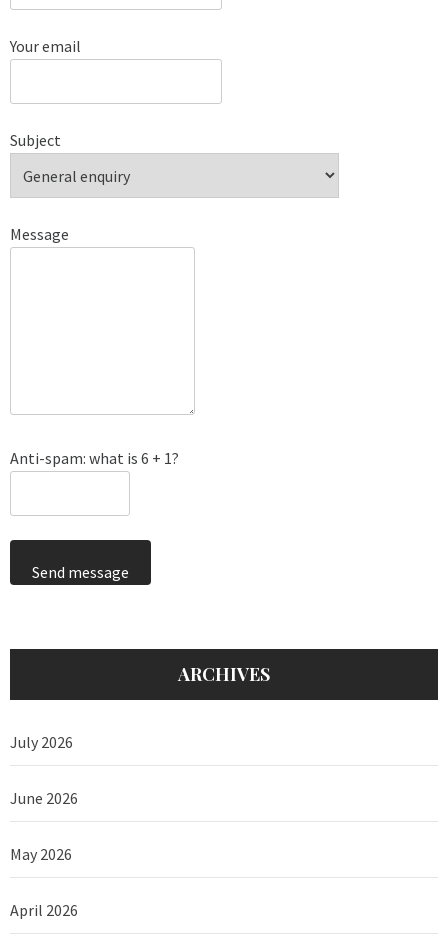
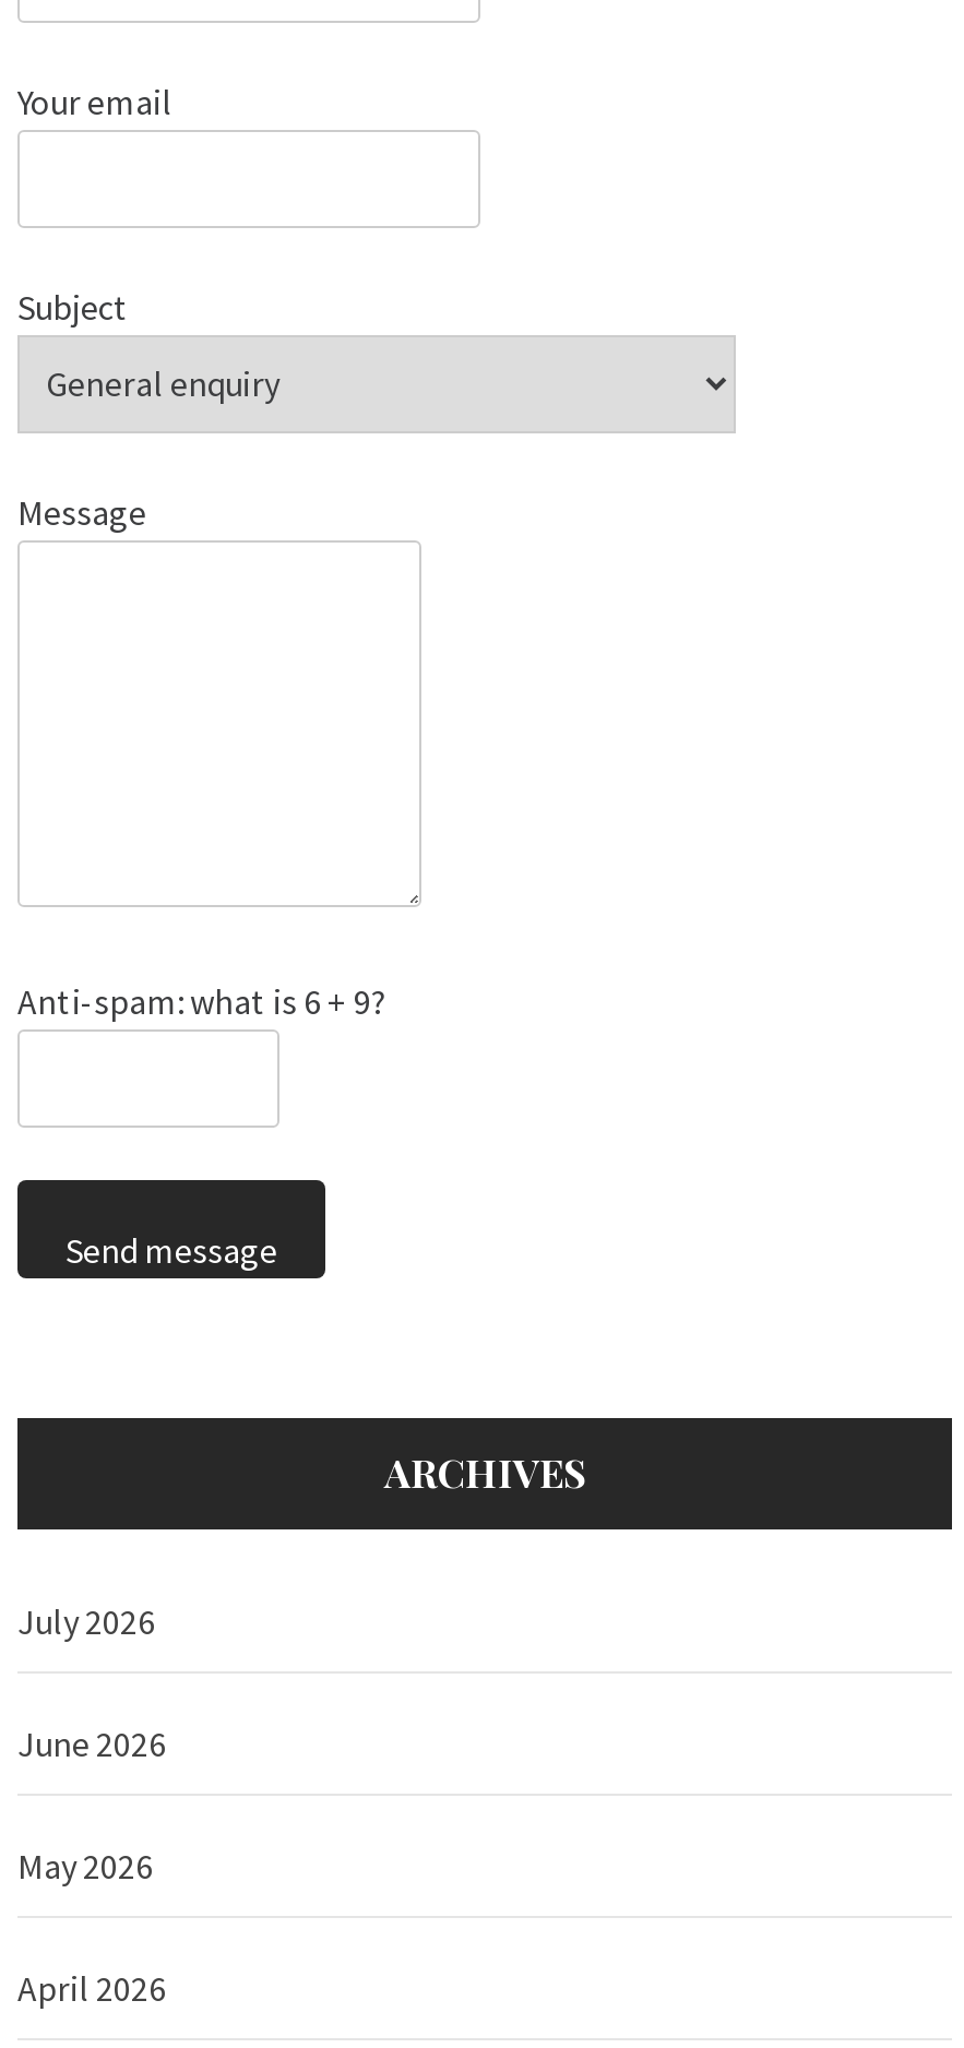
[10,448,179,468] Anti-spam: what is 6 + 1? -> [17,979,386,1023] Anti-spam: what is 6 + 9?

